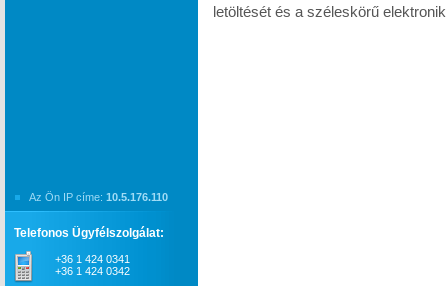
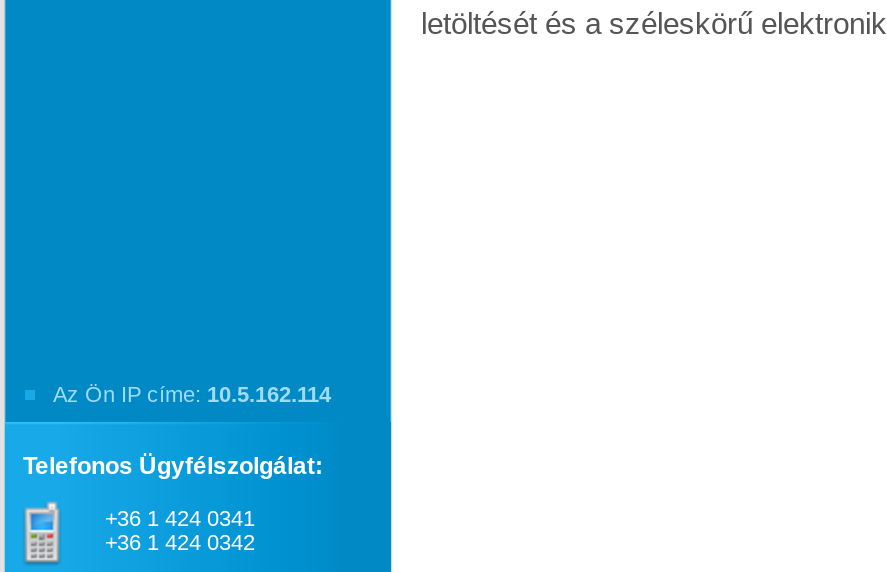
[29,191,168,203] Az Ön IP címe: 10.5.176.110 -> [53,382,331,406] Az Ön IP címe: 10.5.162.114

